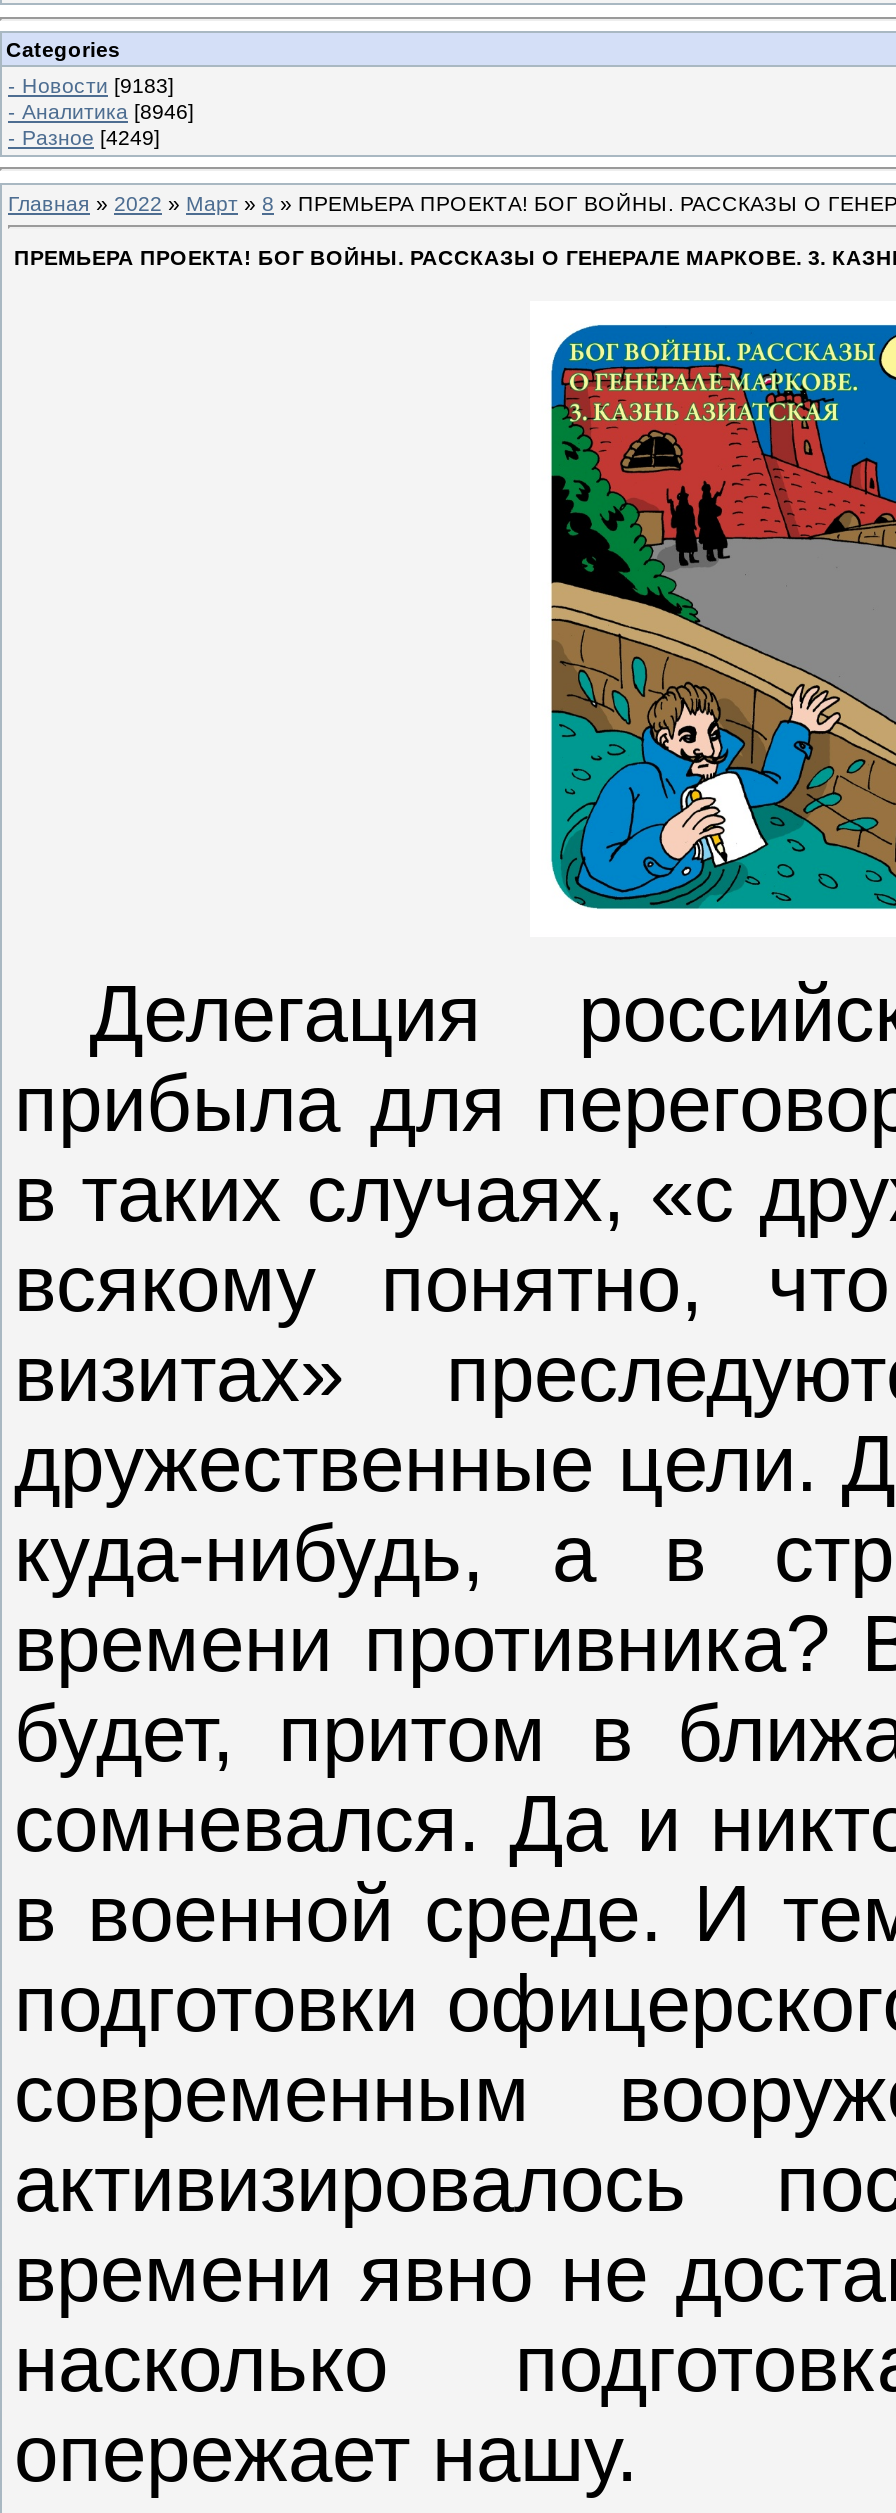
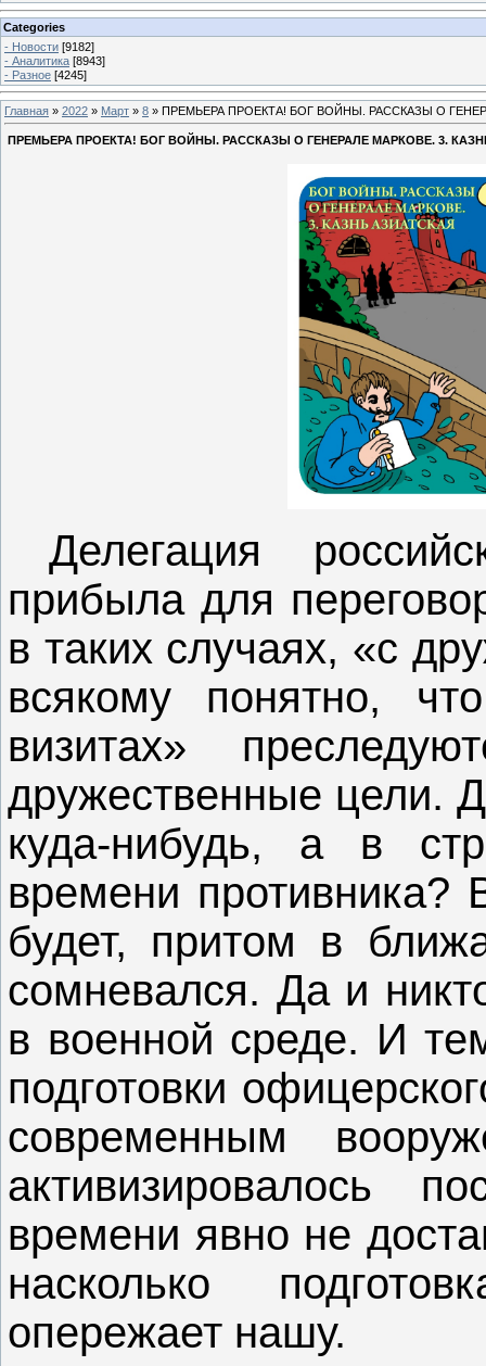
[8,73,174,97] - Новости [9183] -> [4,40,94,53] - Новости [9182]
[8,99,194,123] - Аналитика [8946] -> [4,54,105,67] - Аналитика [8943]
[8,125,160,149] - Разное [4249] -> [4,68,87,81] - Разное [4245]

